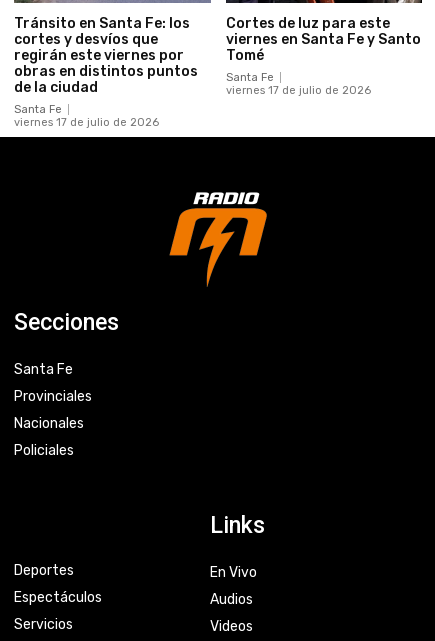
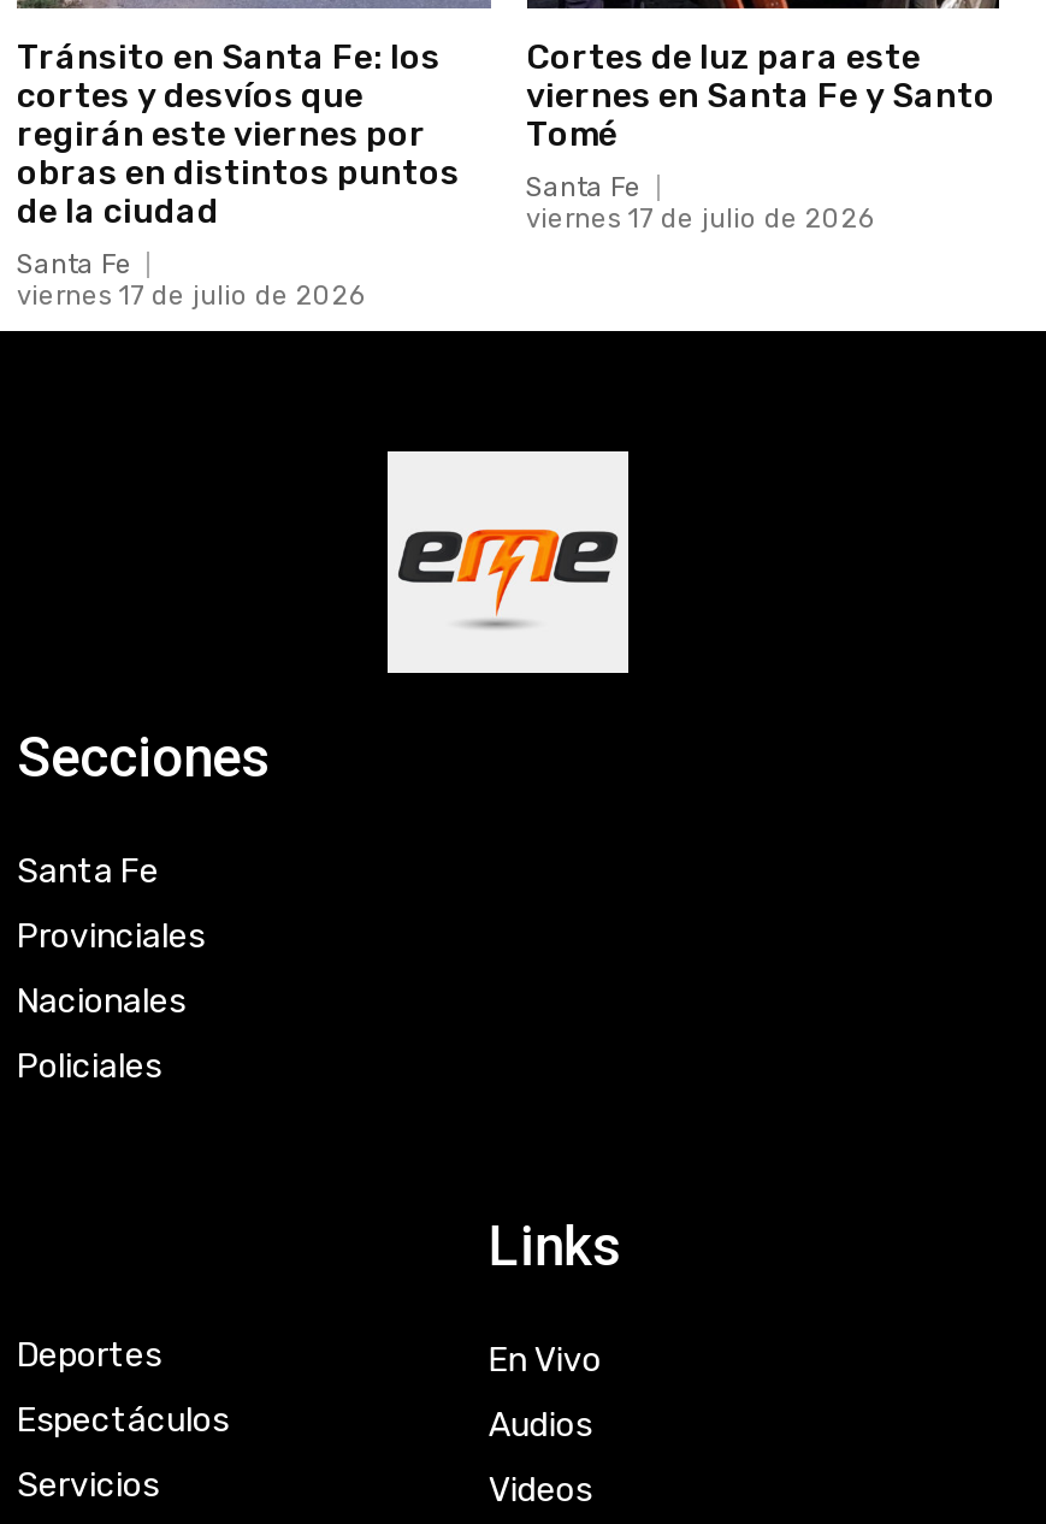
[168,191,268,287] [image] -> [385,448,631,677] [image]

